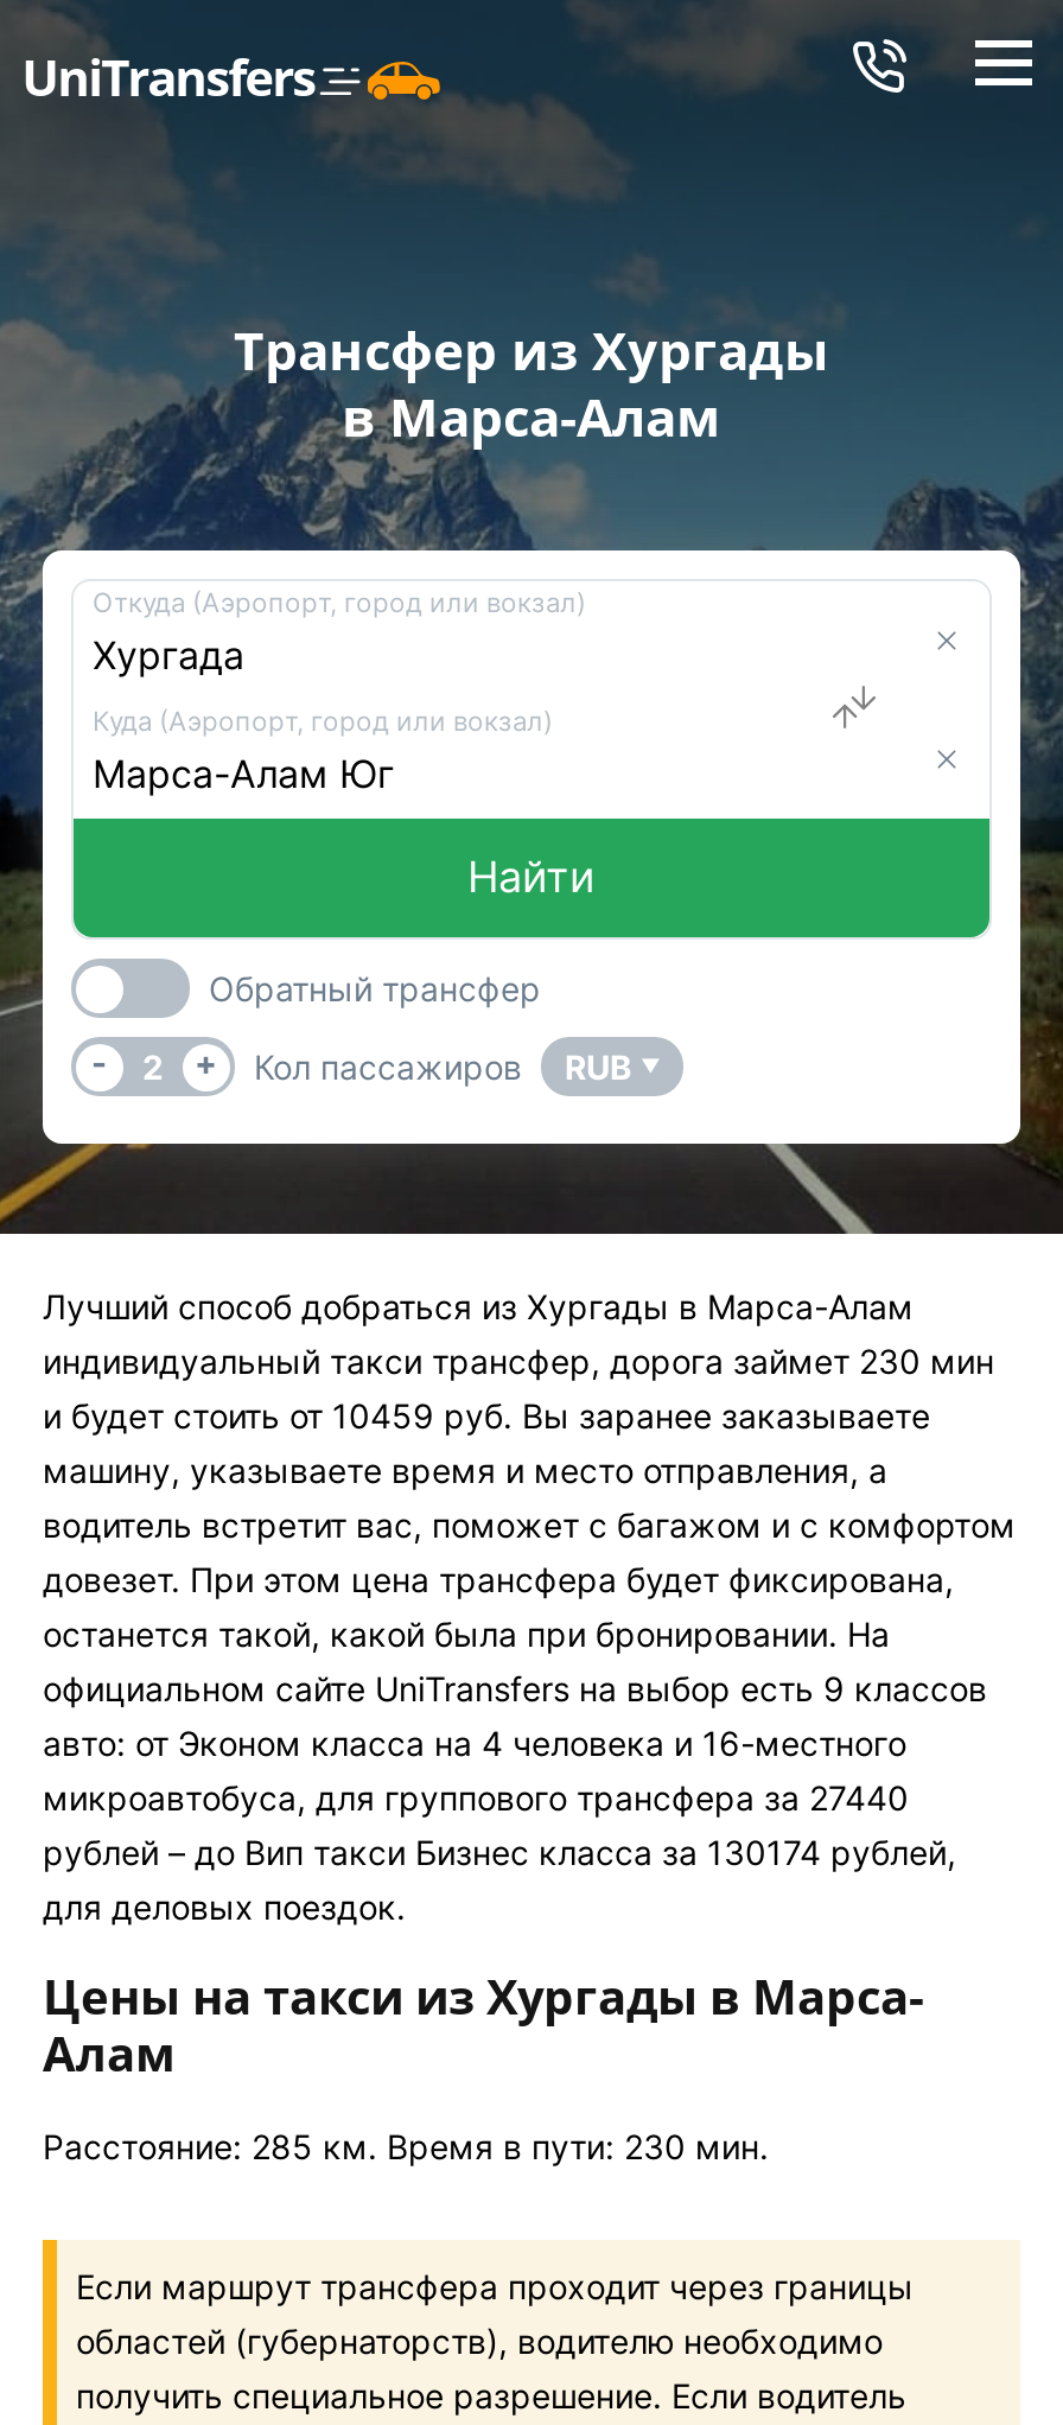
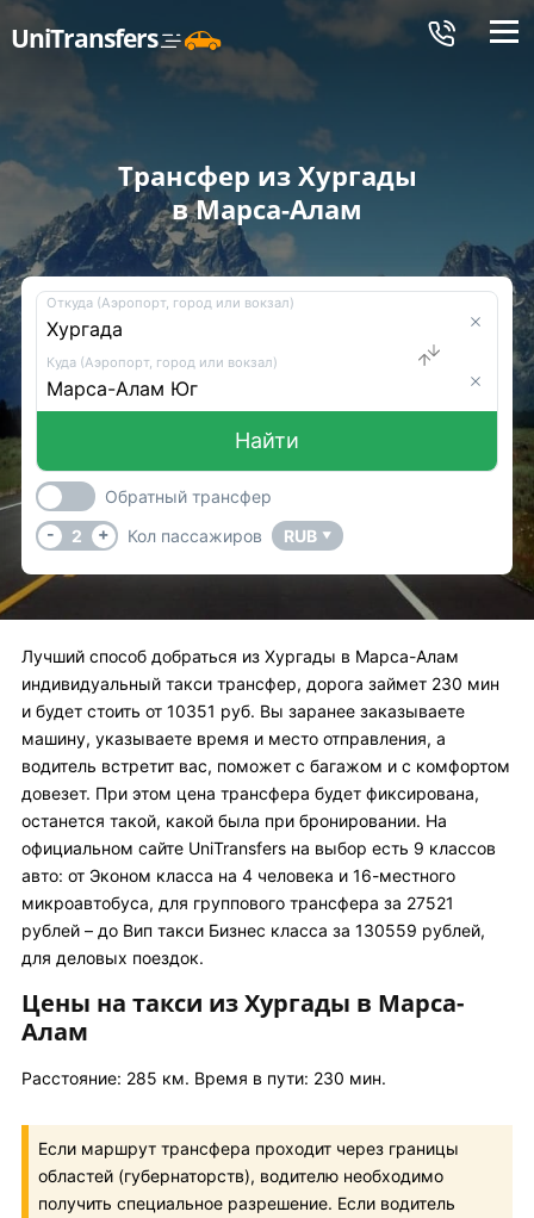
[43,1395,930,1436] и будет стоить от 10459 руб. Вы заранее заказываете -> [21,701,465,721] и будет стоить от 10351 руб. Вы заранее заказываете
[43,1777,909,1818] микроавтобуса, для группового трансфера за 27440 -> [21,893,454,913] микроавтобуса, для группового трансфера за 27521
[43,1832,956,1872] рублей – до Вип такси Бизнес класса за 130174 рублей, -> [21,920,485,940] рублей – до Вип такси Бизнес класса за 130559 рублей,

